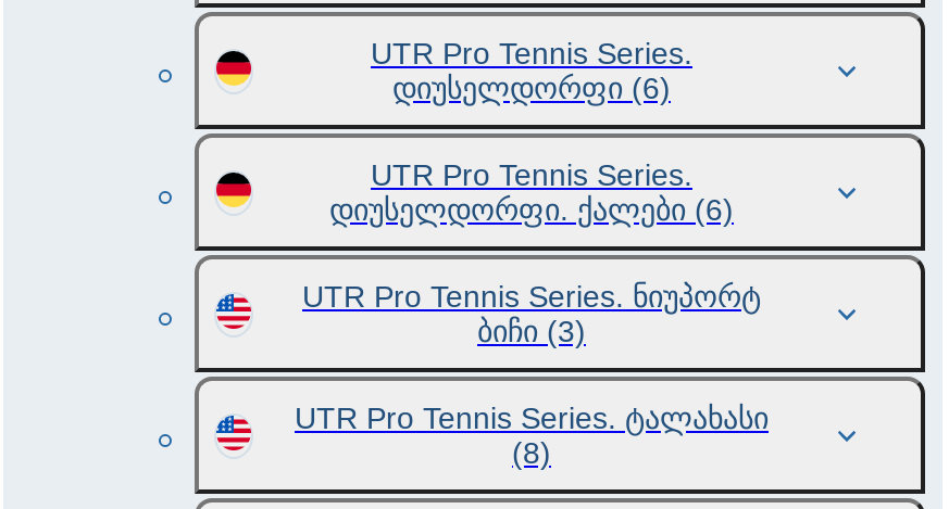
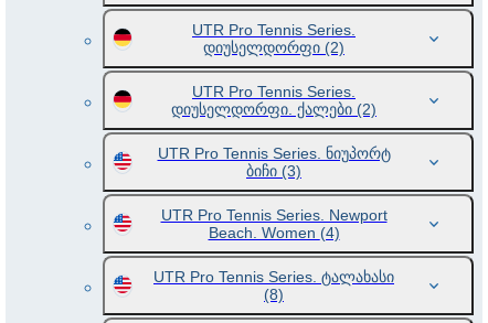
[392,71,671,105] დიუსელდორფი (6) -> [203,39,344,56] დიუსელდორფი (2)
[329,192,734,227] დიუსელდორფი. ქალები (6) -> [171,100,376,118] დიუსელდორფი. ქალები (2)
none -> [161,206,387,241] UTR Pro Tennis Series. Newport | Beach. Women (4)

